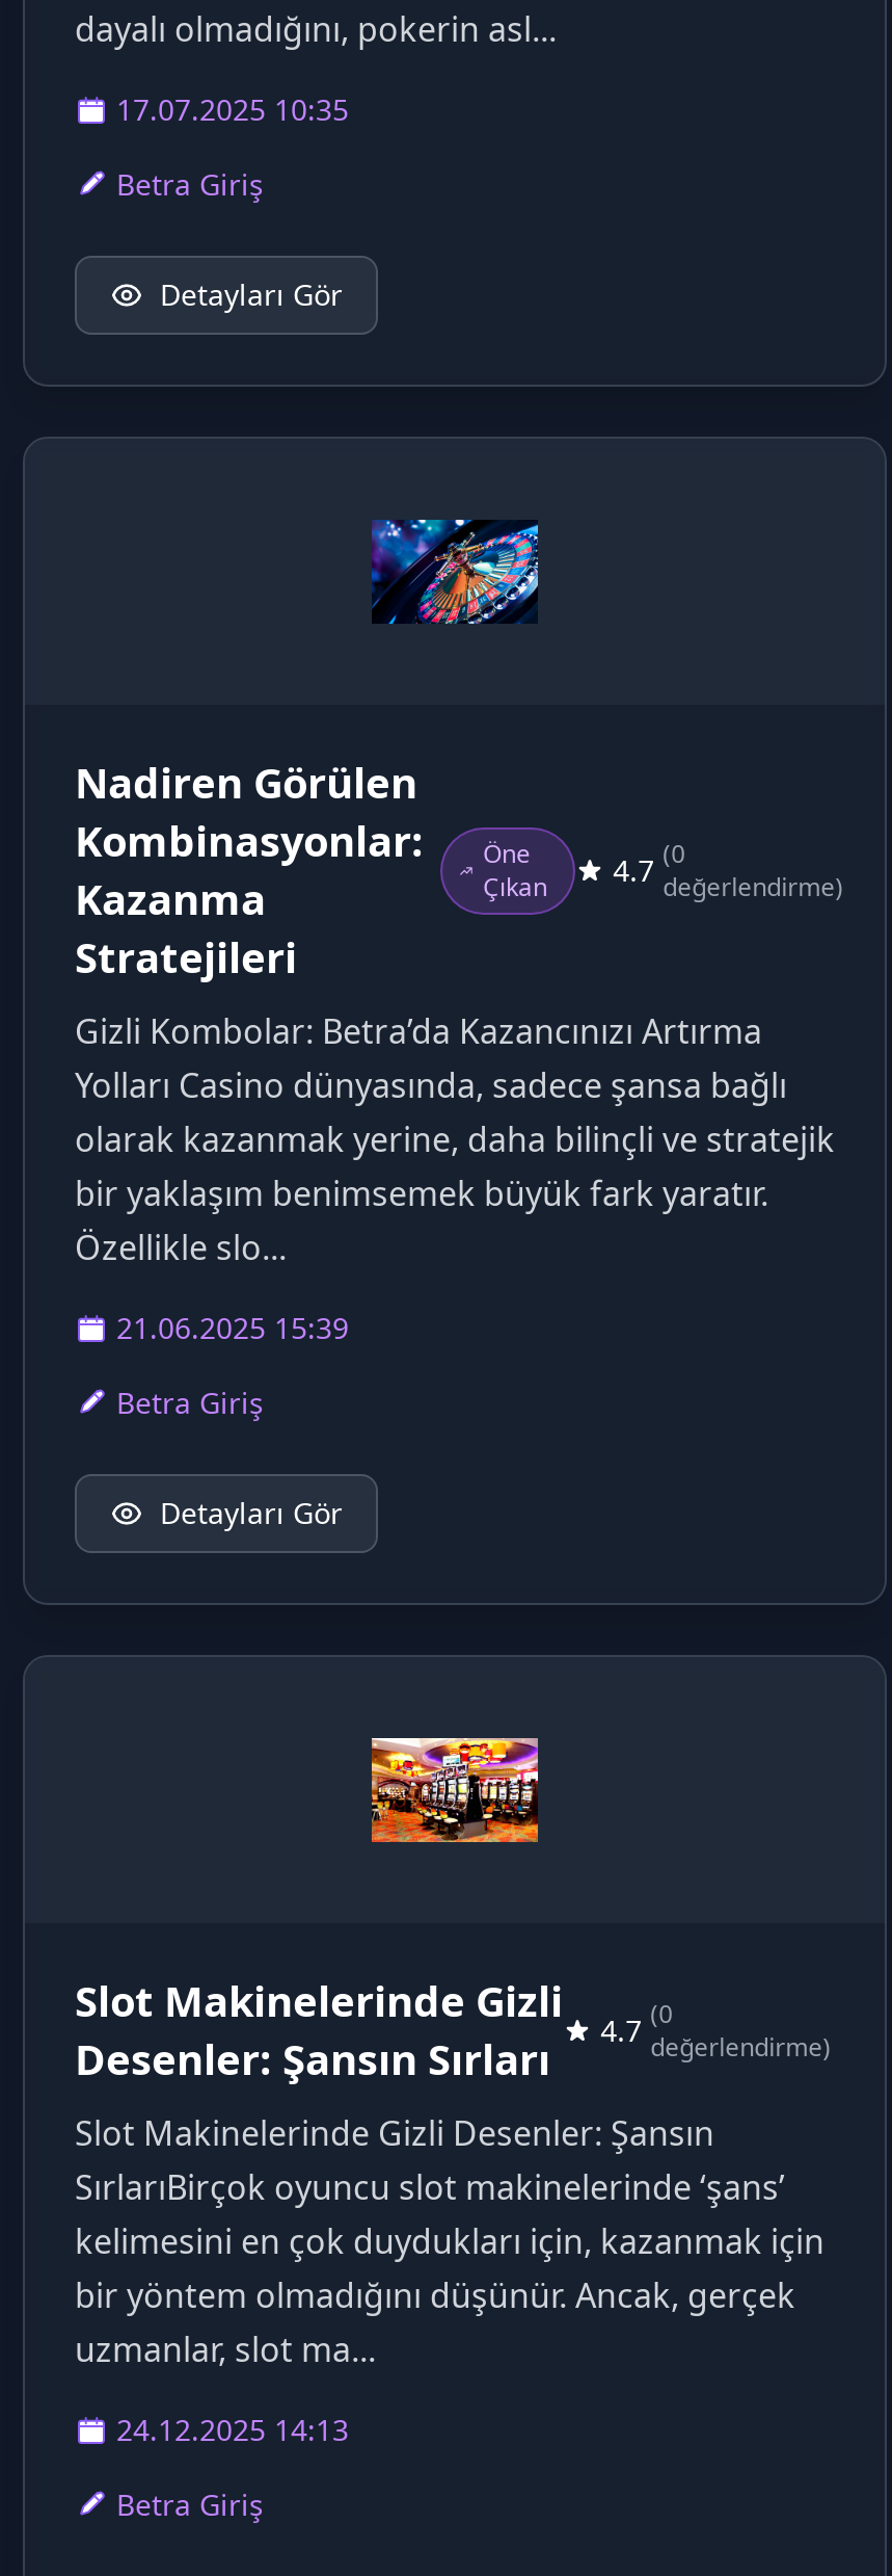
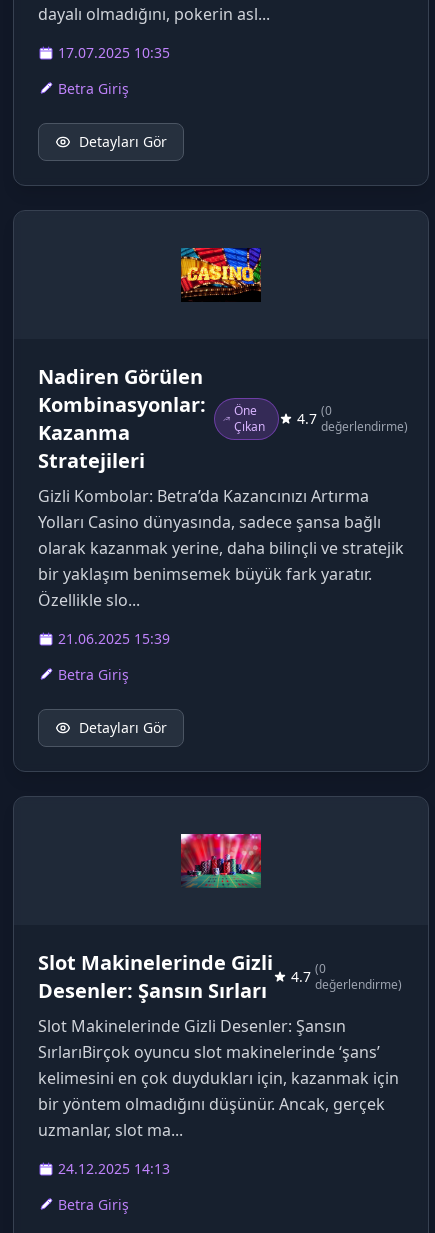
[370,516,540,628] [image] -> [180,247,262,302] [image]
[370,1734,540,1844] [image] -> [180,833,262,888] [image]

